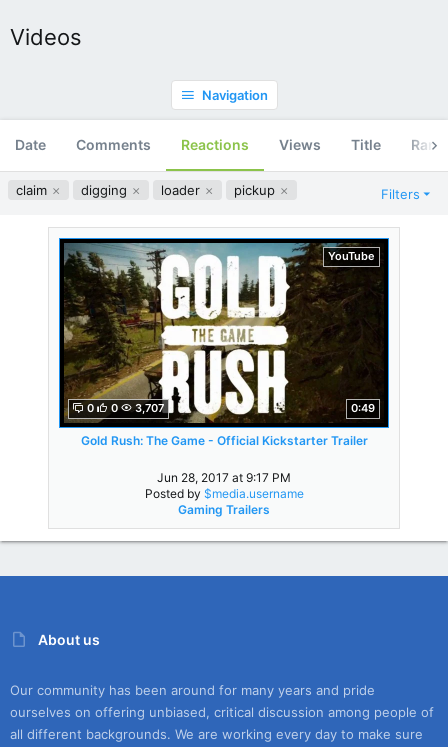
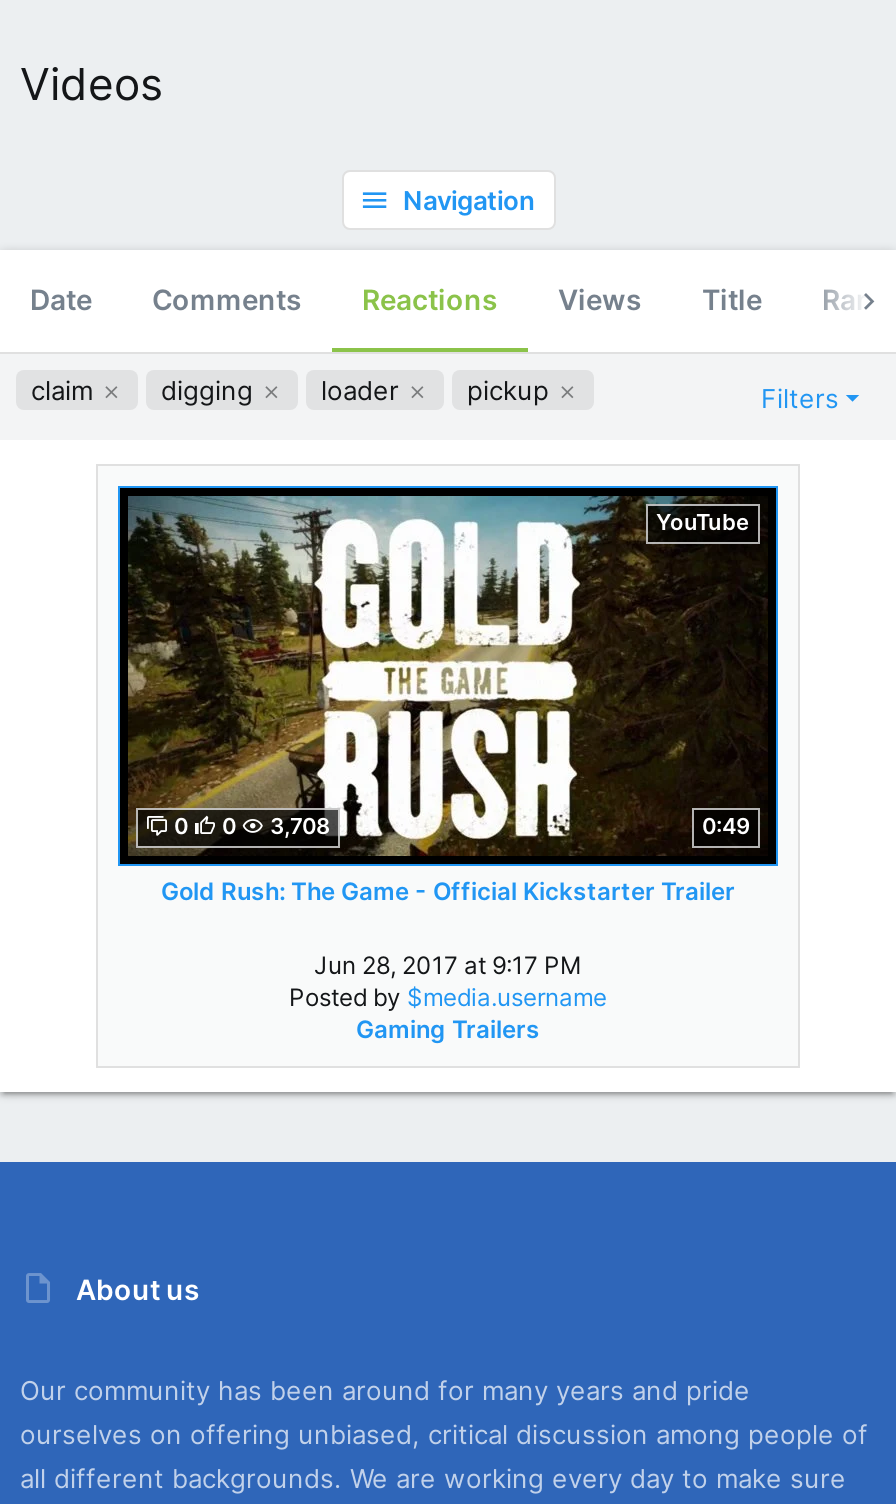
[84,401,164,415] 0 0 3,707 -> [168,812,330,840] 0 0 3,708

